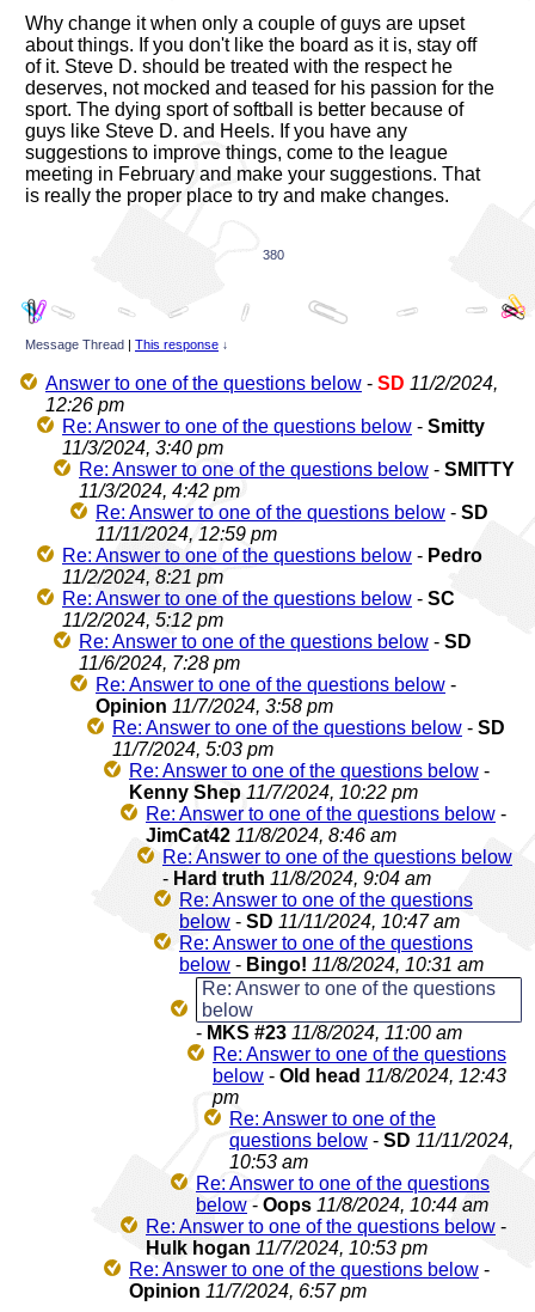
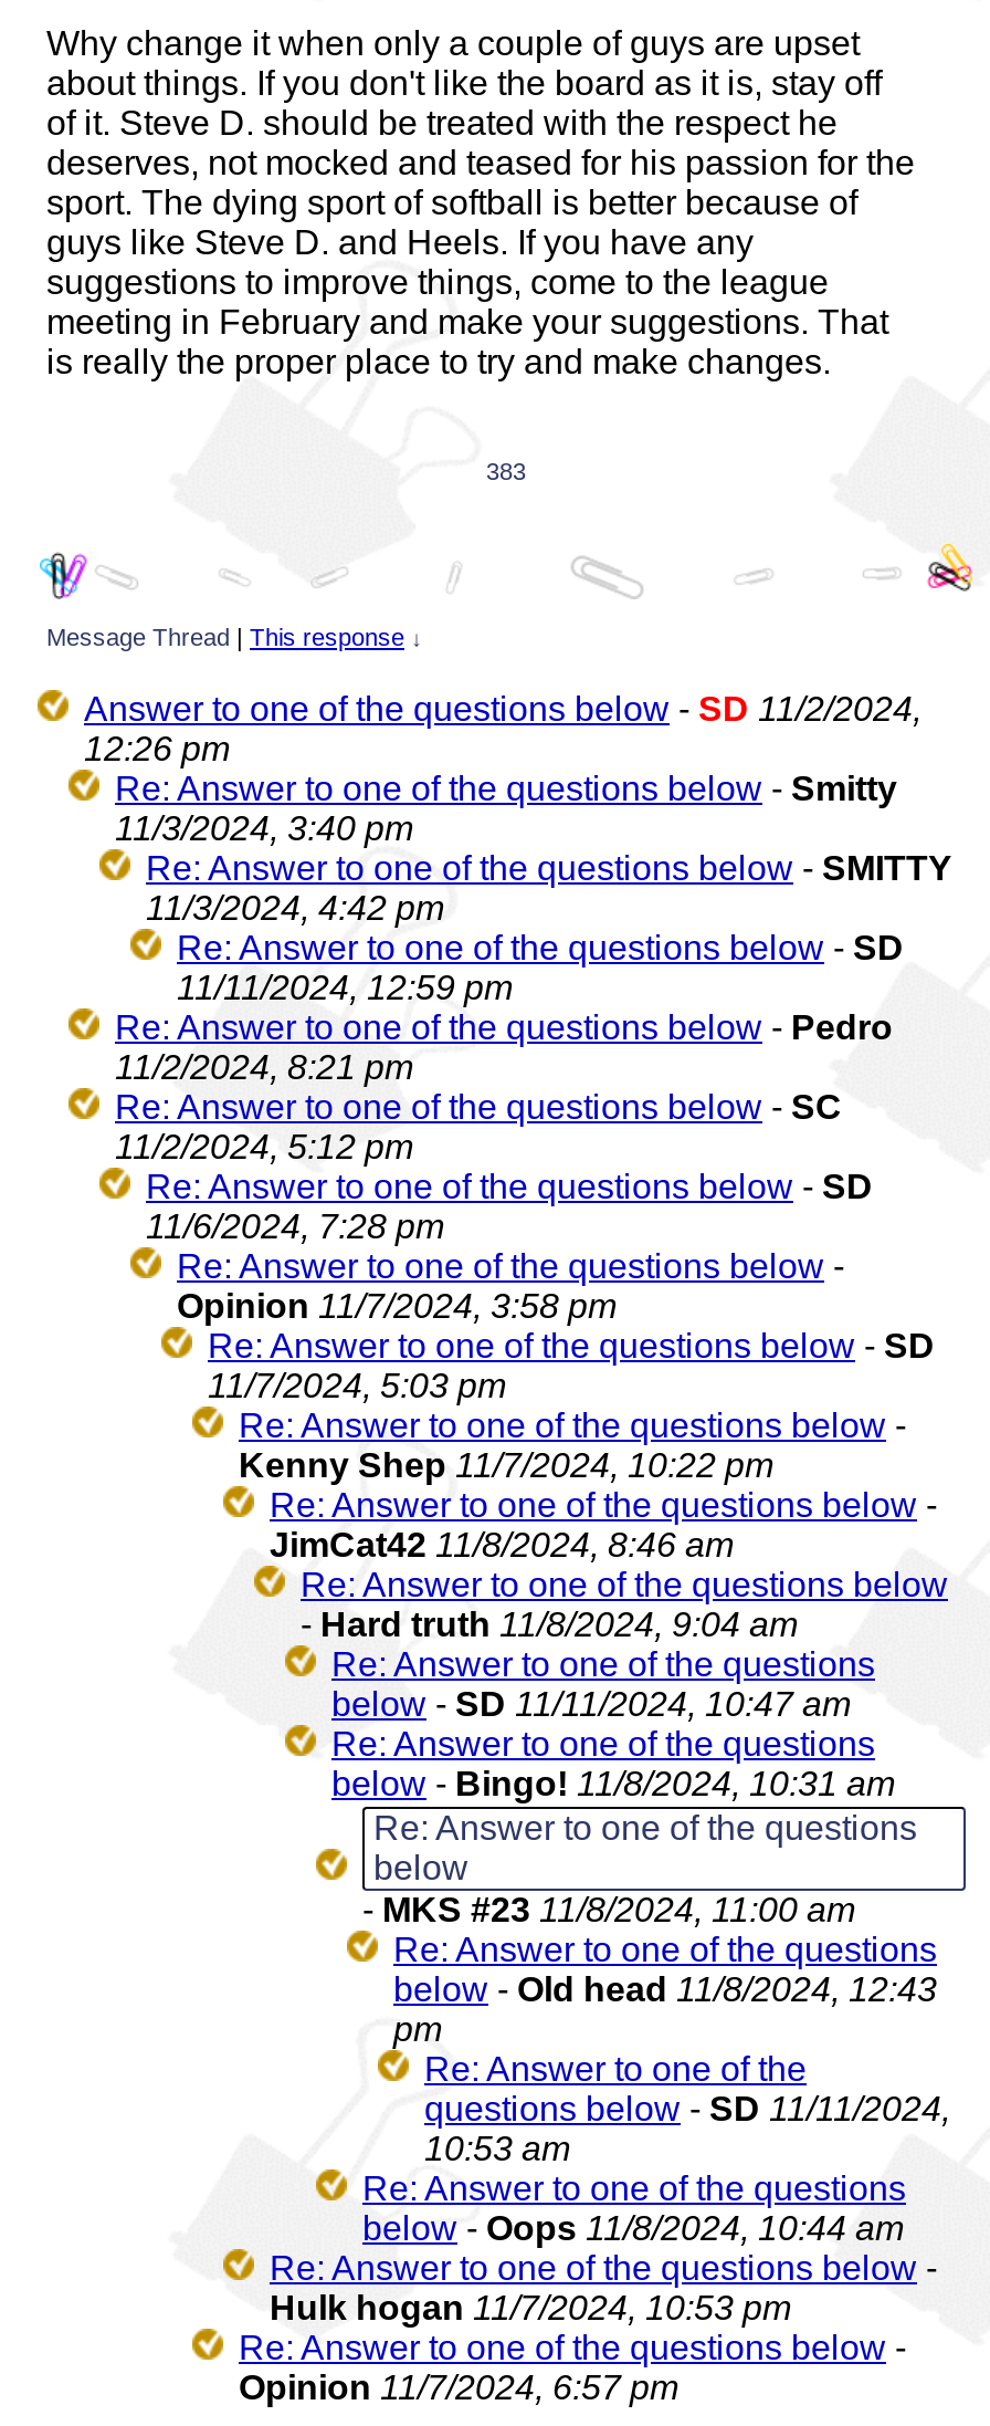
[263,248,284,262] 380 -> [486,458,526,484] 383

